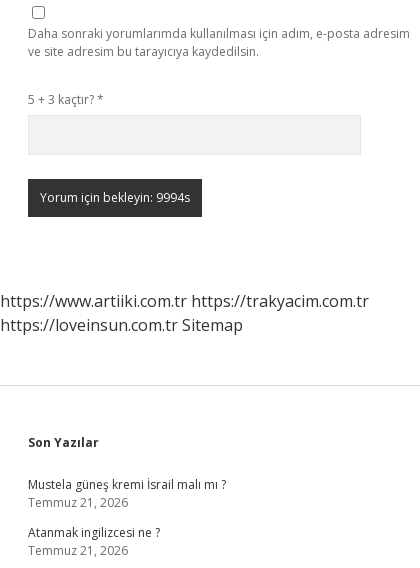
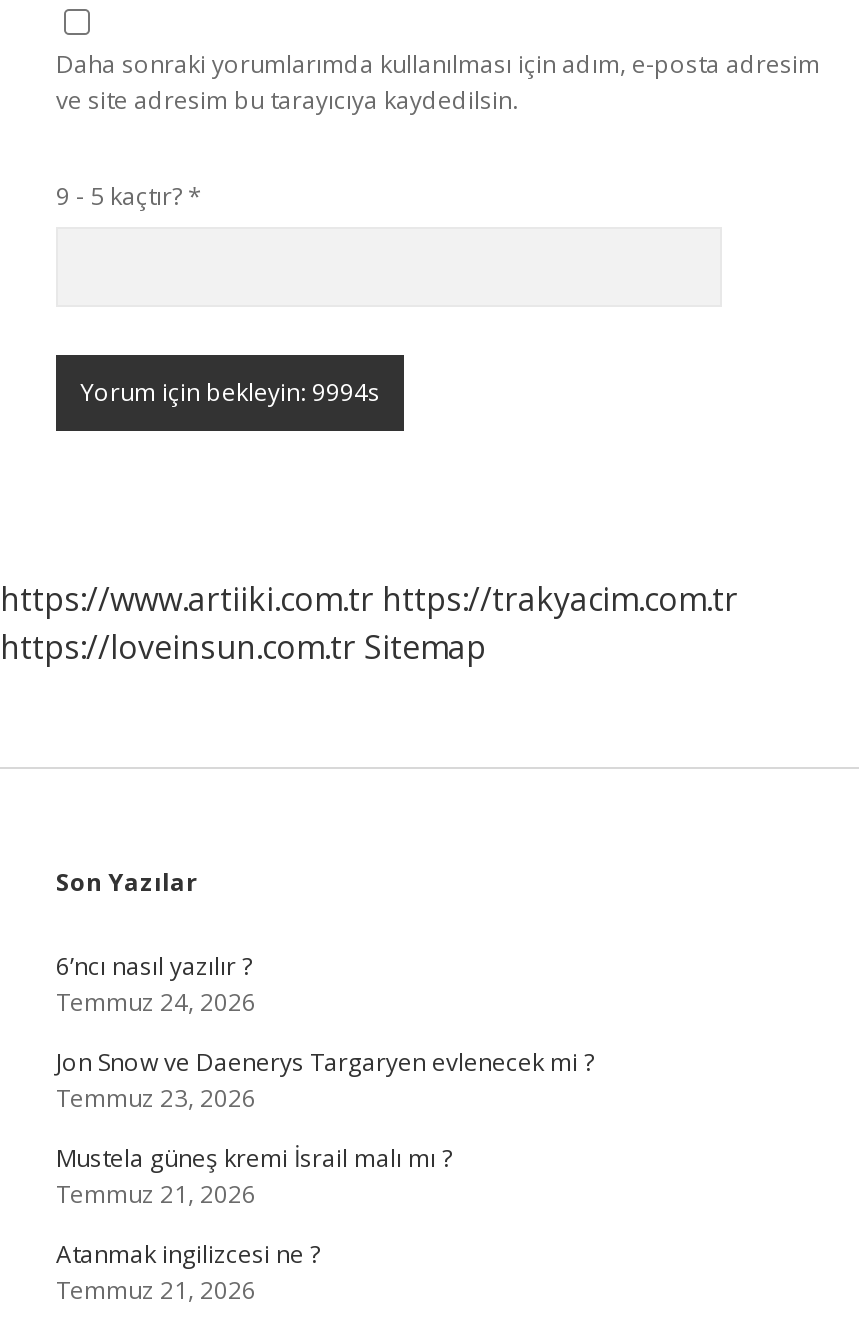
[28,91,104,108] 5 + 3 kaçtır? * -> [56,179,202,213] 9 - 5 kaçtır? *
none -> [56,949,594,1115] 6’ncı nasıl yazılır ? | Temmuz 24, 2026 | Jon Snow ve Daenerys Targaryen evlenecek mi ? | Temmuz 23, 2026

